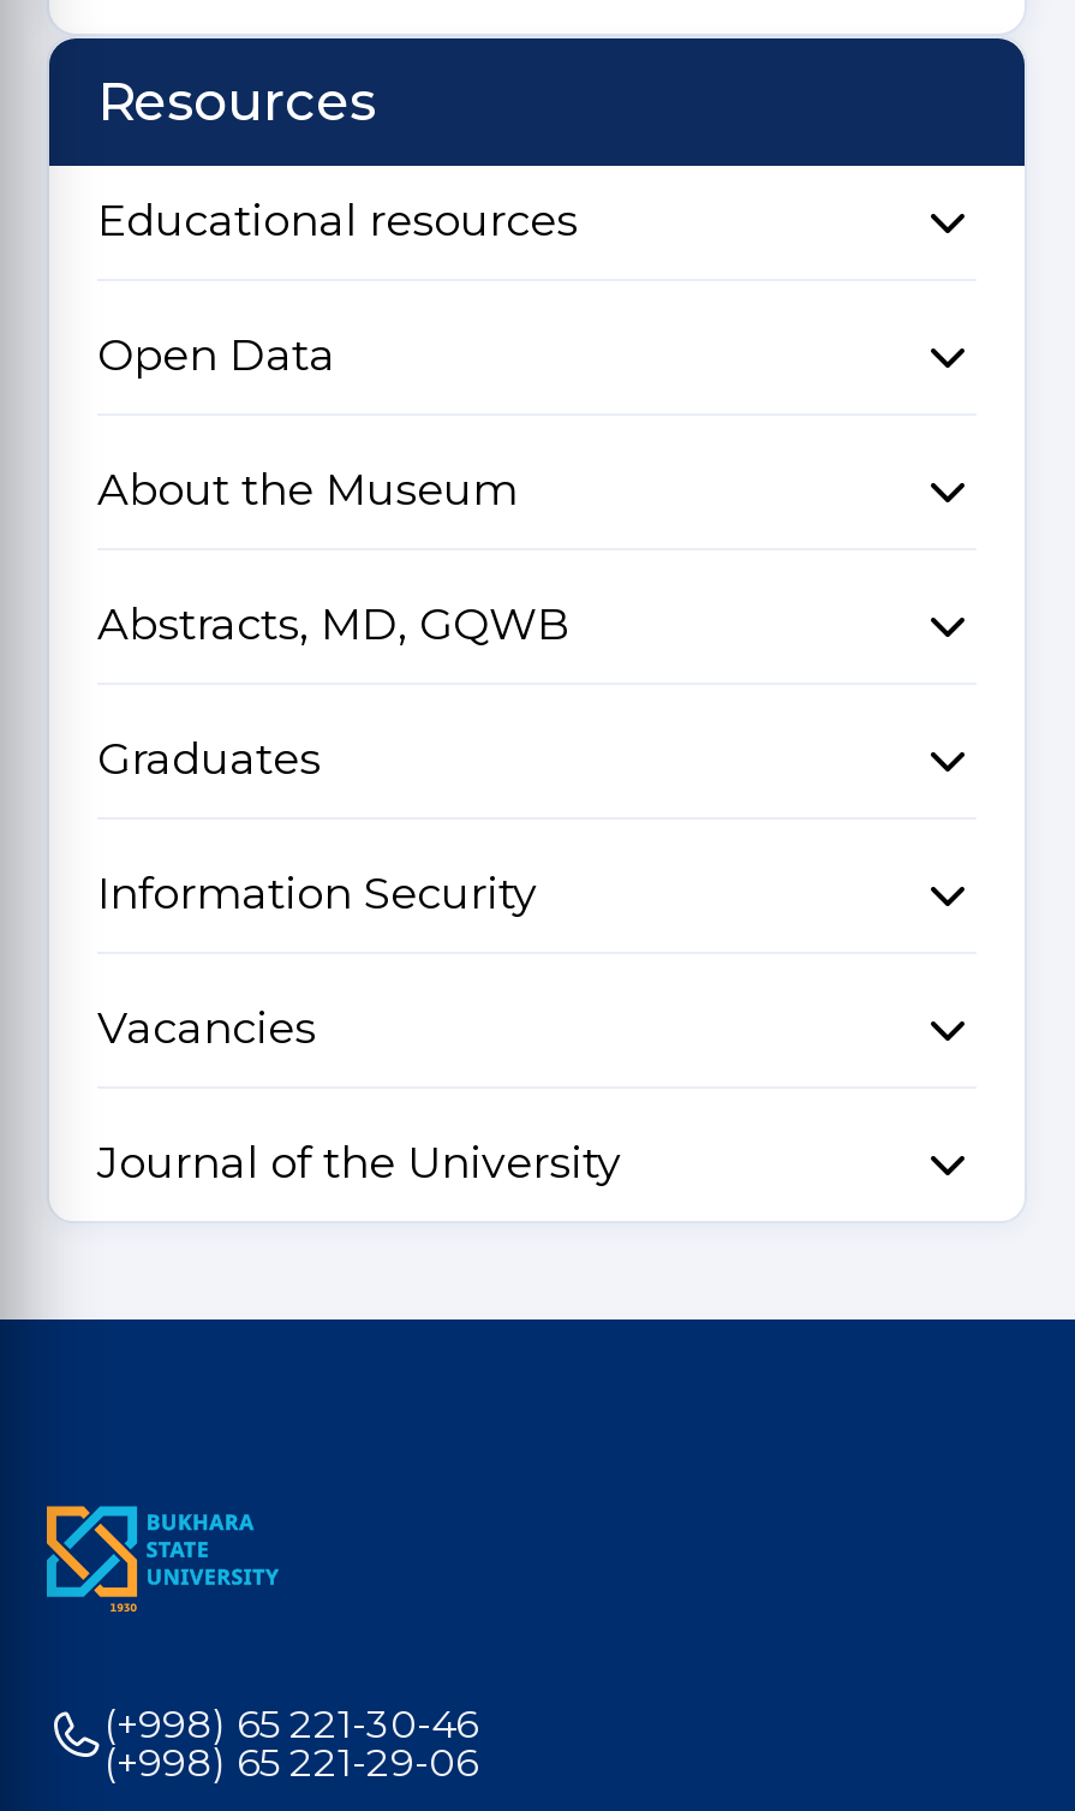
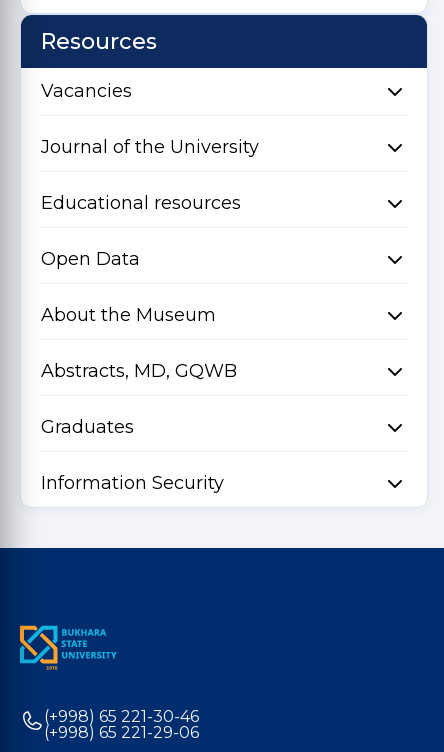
moved [97,195,578,921] -> [41,192,241,494]: Educational resources | Open Data | About the Museum | Abstracts, MD, GQWB | Graduates | Information Security
moved [97,1002,621,1190] -> [41,80,259,158]: Vacancies | Journal of the University

